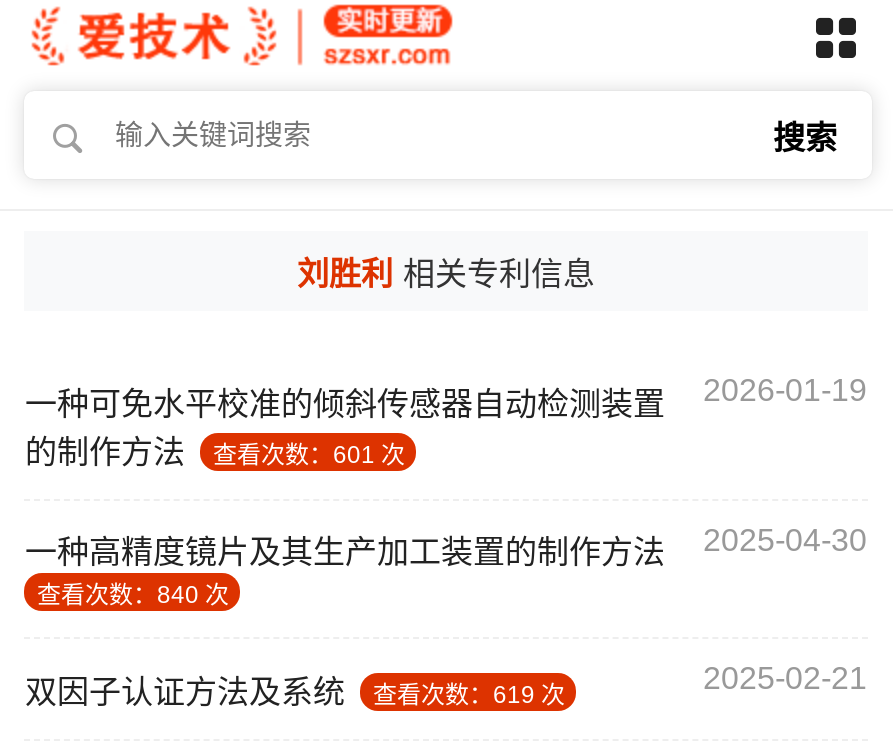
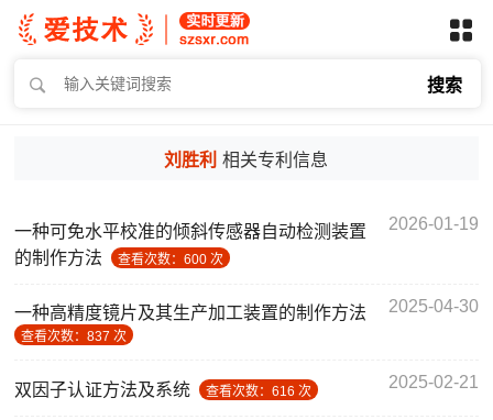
[25,435,405,469] 的制作方法 查看次数：601 次 -> [15,248,224,267] 的制作方法 查看次数：600 次
[37,582,229,610] 查看次数：840 次 -> [21,329,127,345] 查看次数：837 次
[25,675,565,709] 双因子认证方法及系统 查看次数：619 次 -> [15,380,312,399] 双因子认证方法及系统 查看次数：616 次

